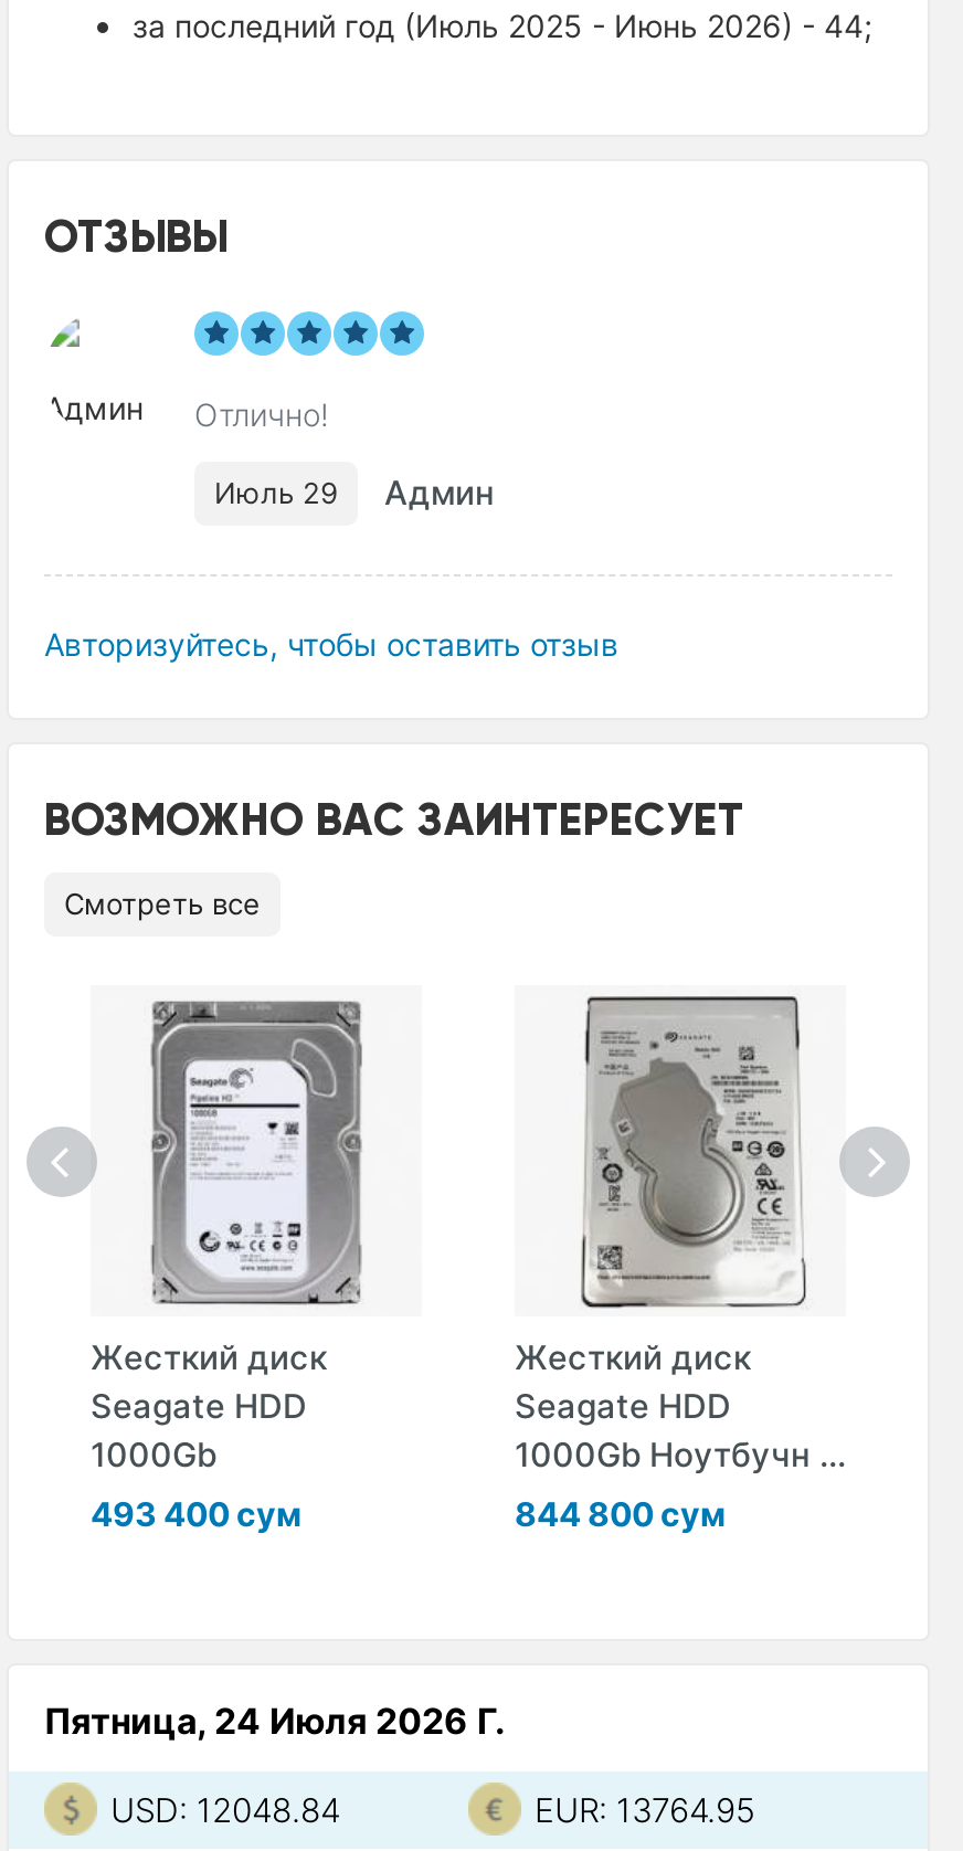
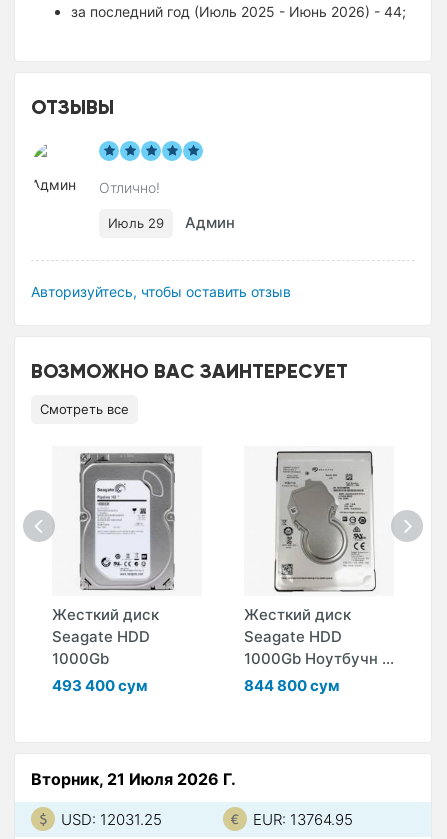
[44,1698,506,1742] Пятница, 24 Июля 2026 Г. -> [31,769,236,789] Вторник, 21 Июля 2026 Г.
[110,1789,340,1831] USD: 12048.84 -> [61,810,162,829] USD: 12031.25

